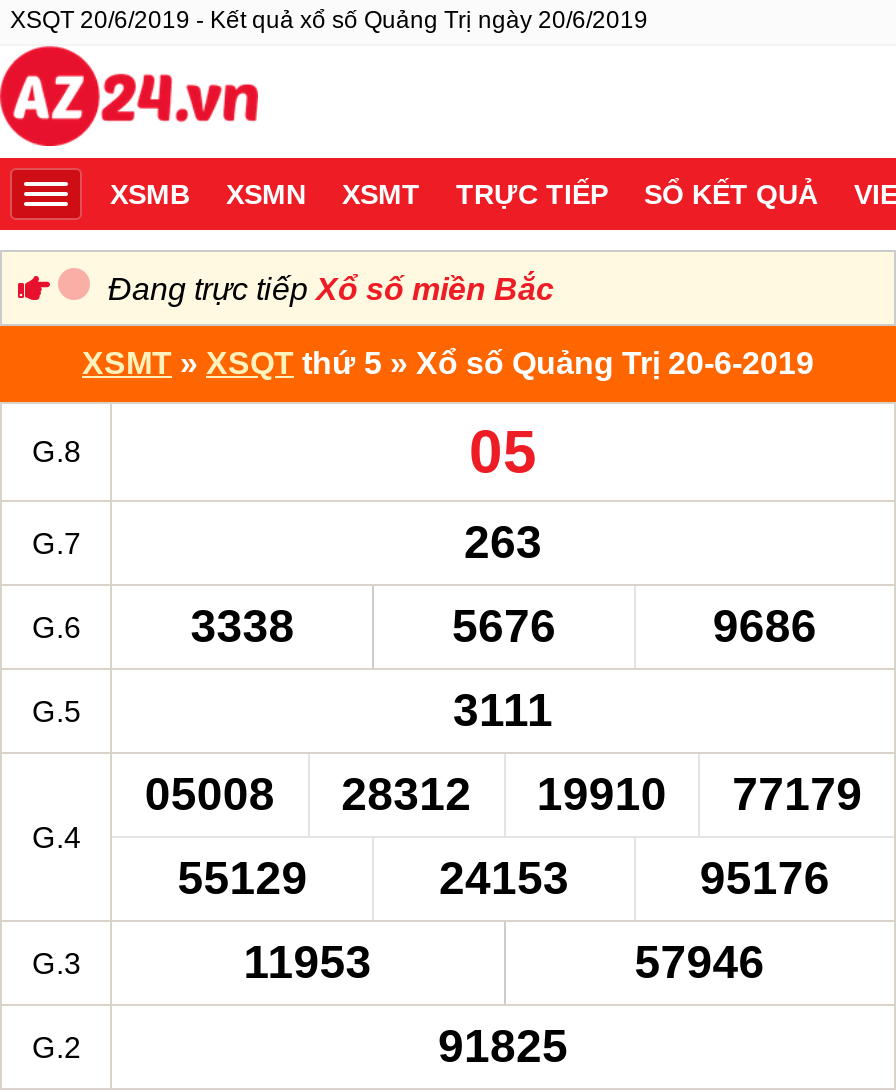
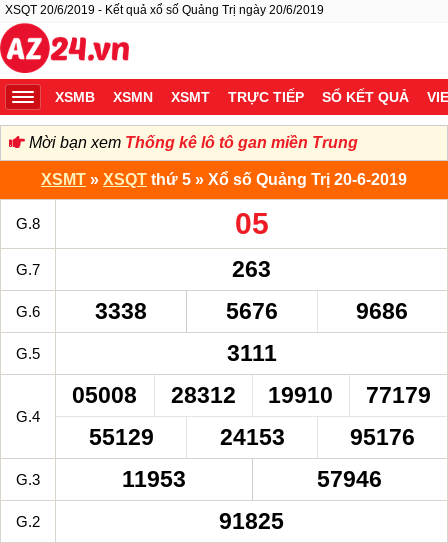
[100,272,554,306] Đang trực tiếp Xổ số miền Bắc -> [29,134,358,151] Mời bạn xem Thống kê lô tô gan miền Trung

